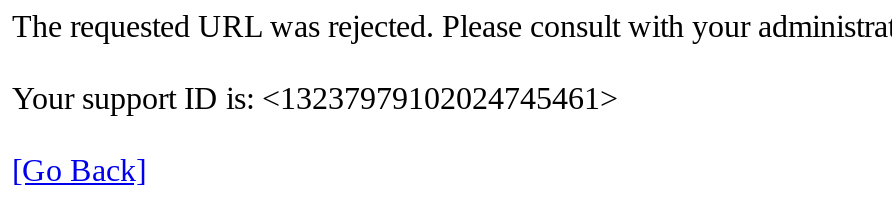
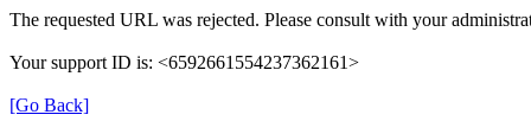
[12,81,618,115] Your support ID is: <13237979102024745461> -> [9,52,359,72] Your support ID is: <6592661554237362161>

